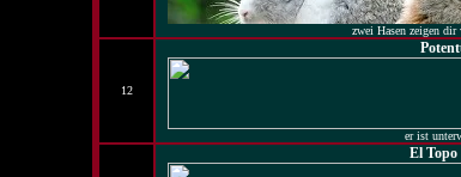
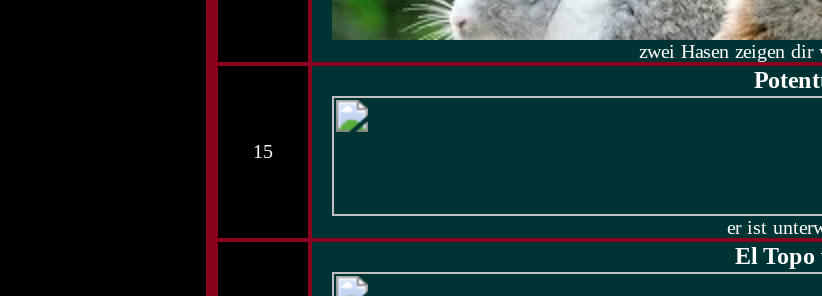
[120,84,132,97] 12 -> [253,140,273,162] 15

